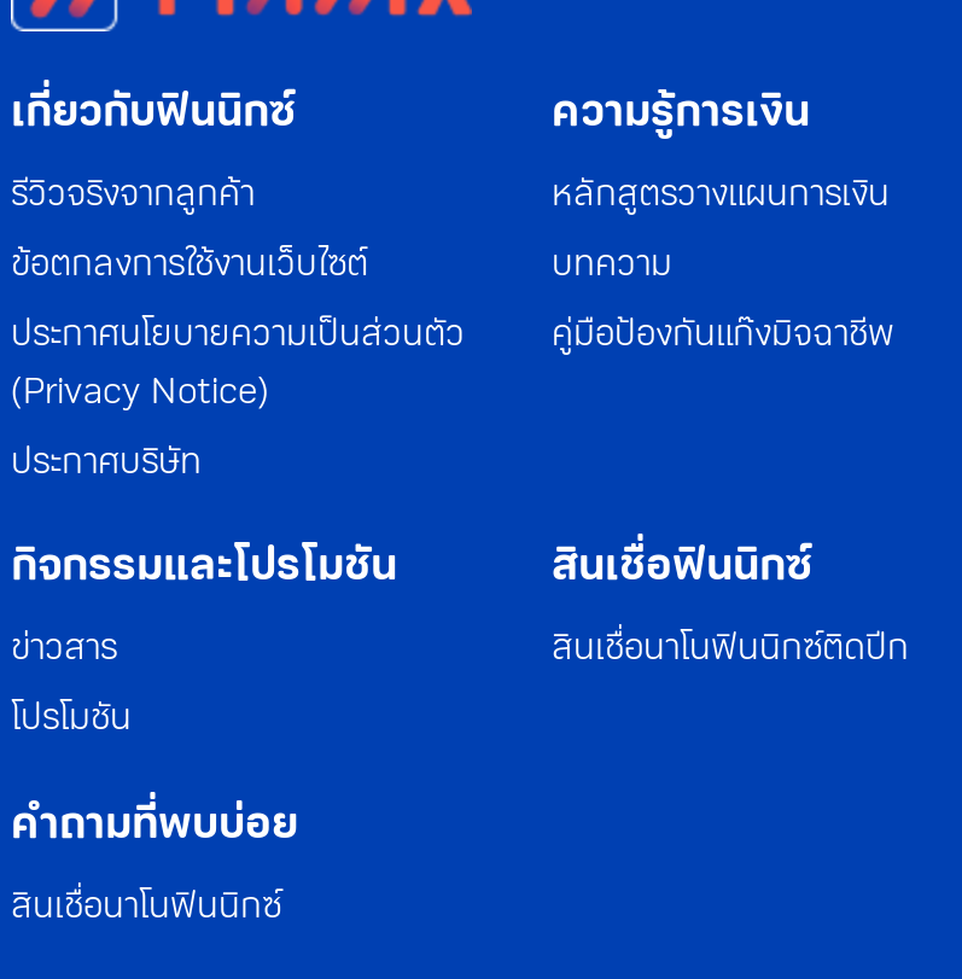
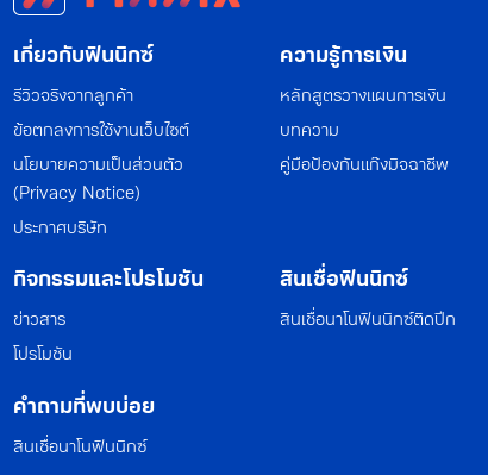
[11,306,465,359] ประกาศนโยบายความเป็นส่วนตัว -> [13,151,183,177] นโยบายความเป็นส่วนตัว

